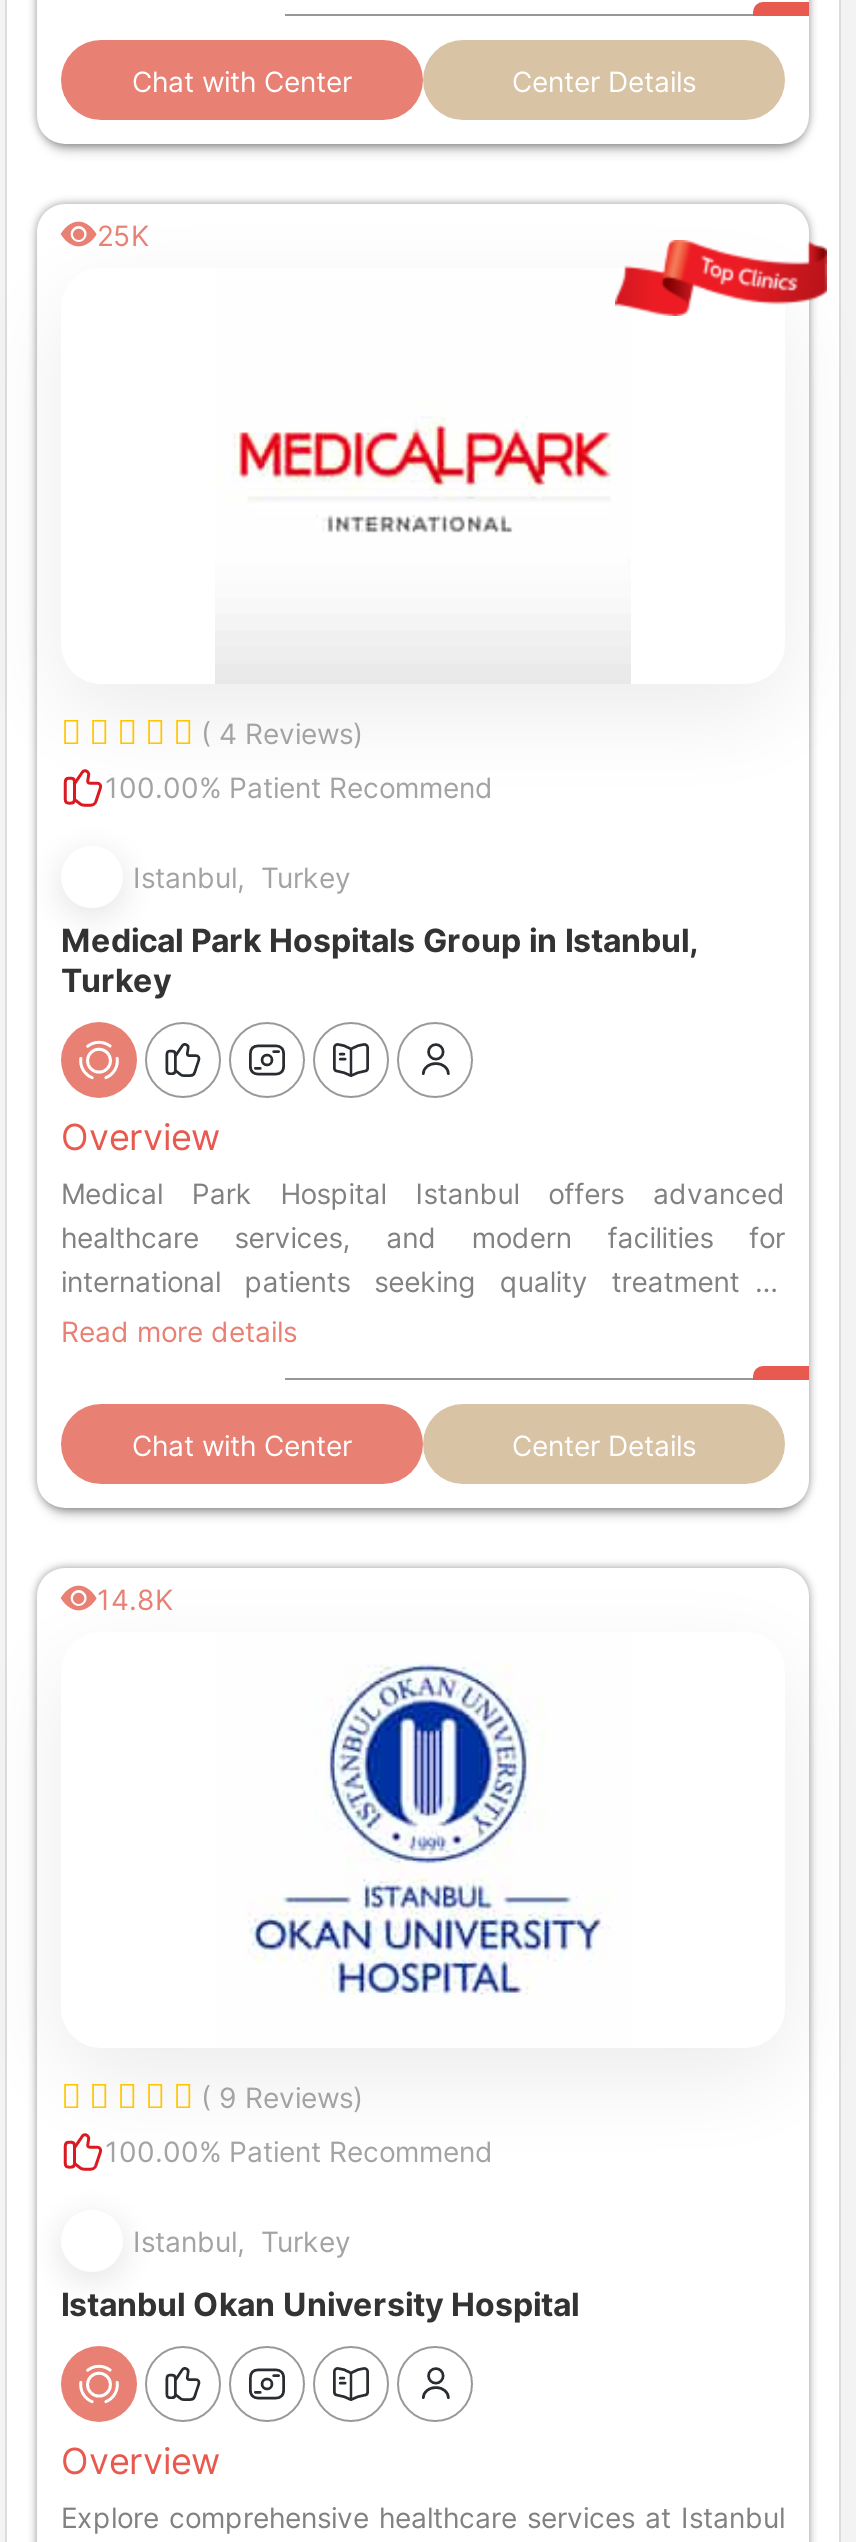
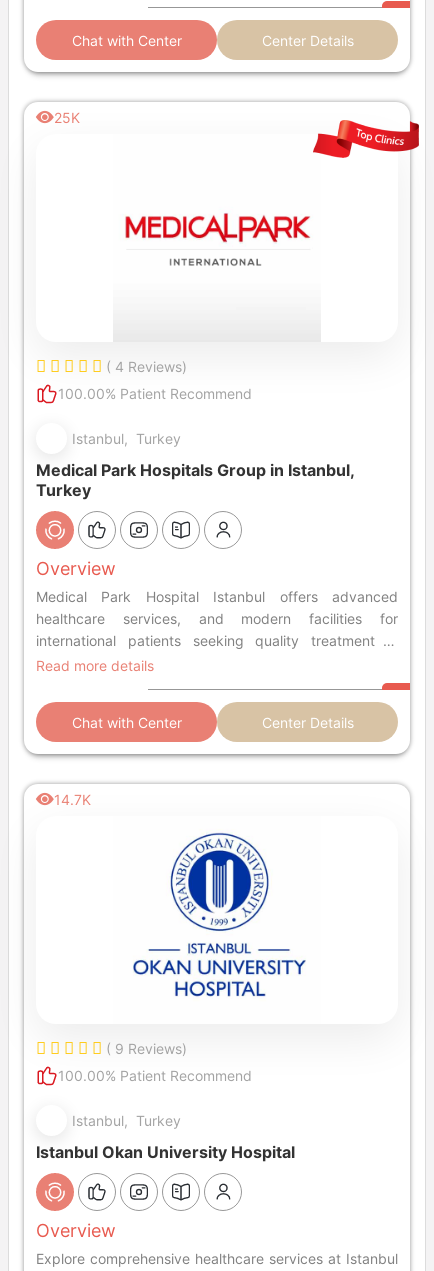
[97,1582,173,1616] 14.8K -> [54,791,91,808] 14.7K

